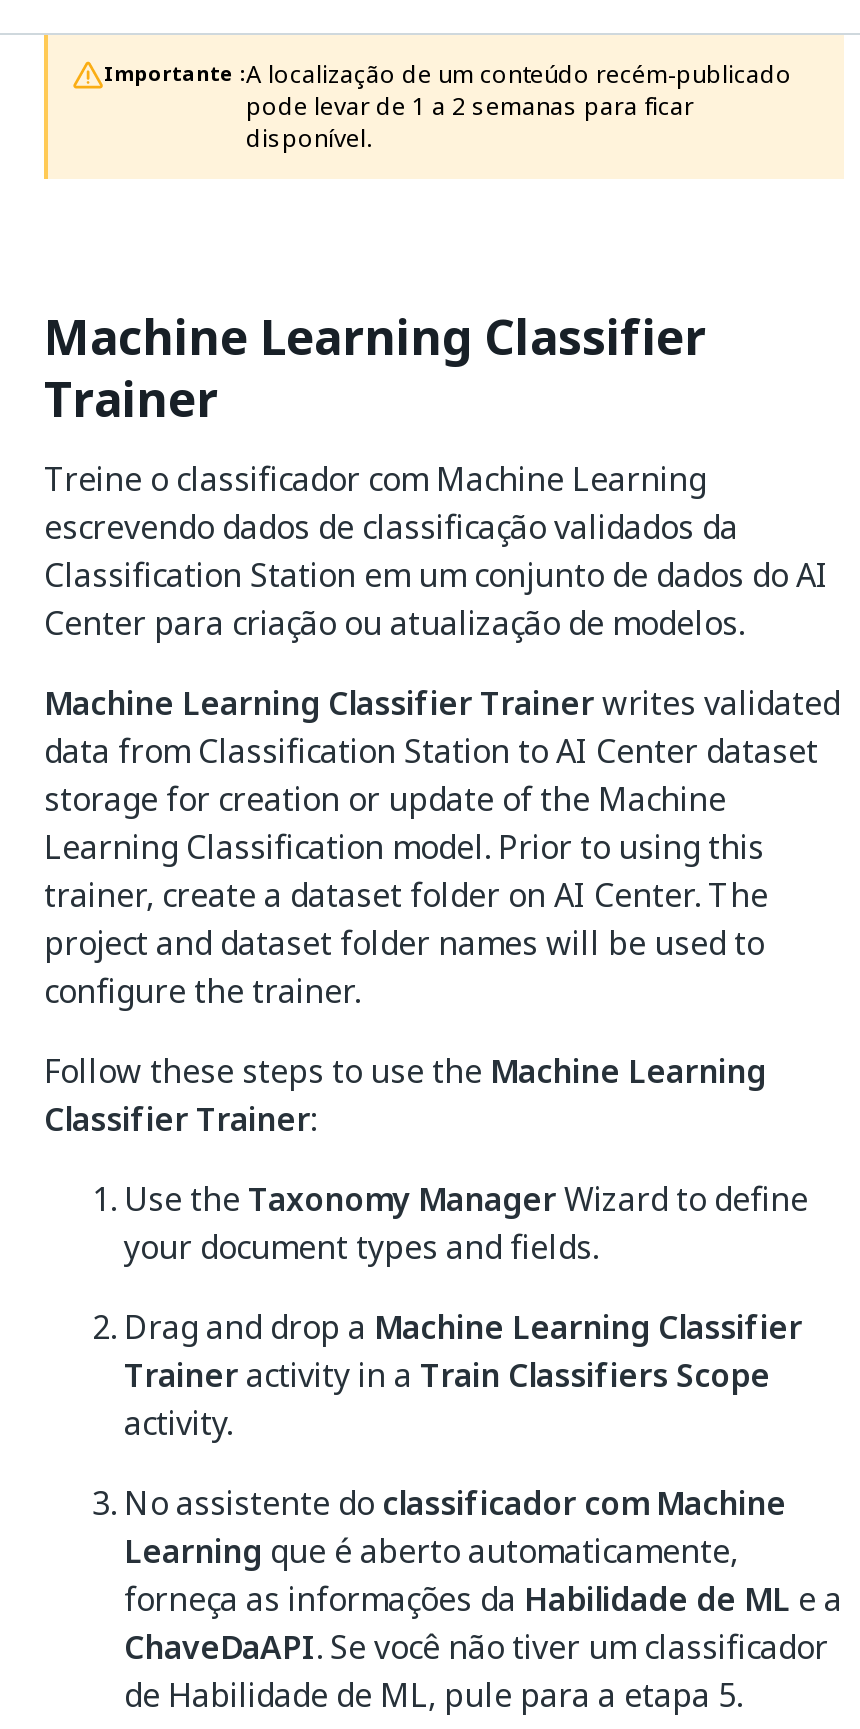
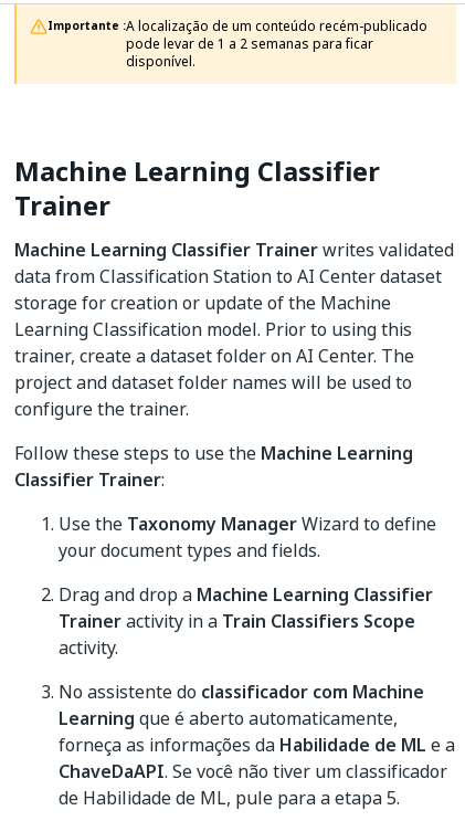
[44,455,828,647] Treine o classificador com Machine Learning | escrevendo dados de classificação validados da | Classification Station em um conjunto de dados do AI | Center para criação ou atualização de modelos. -> none

